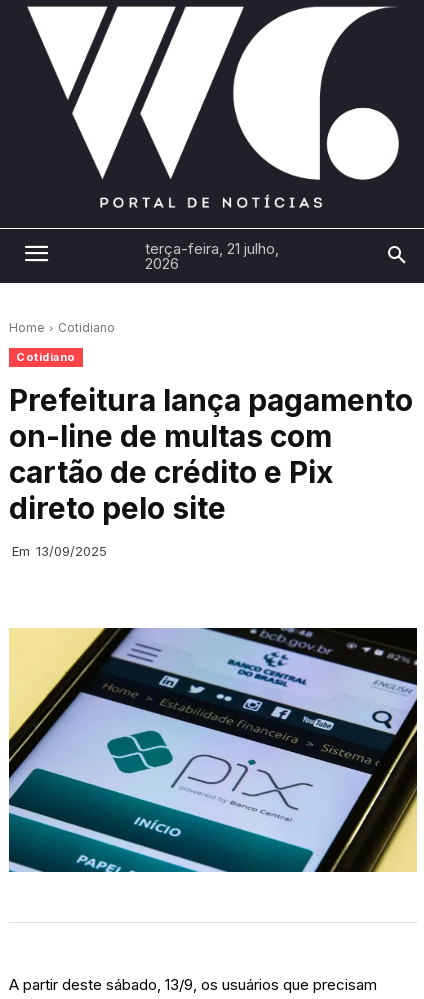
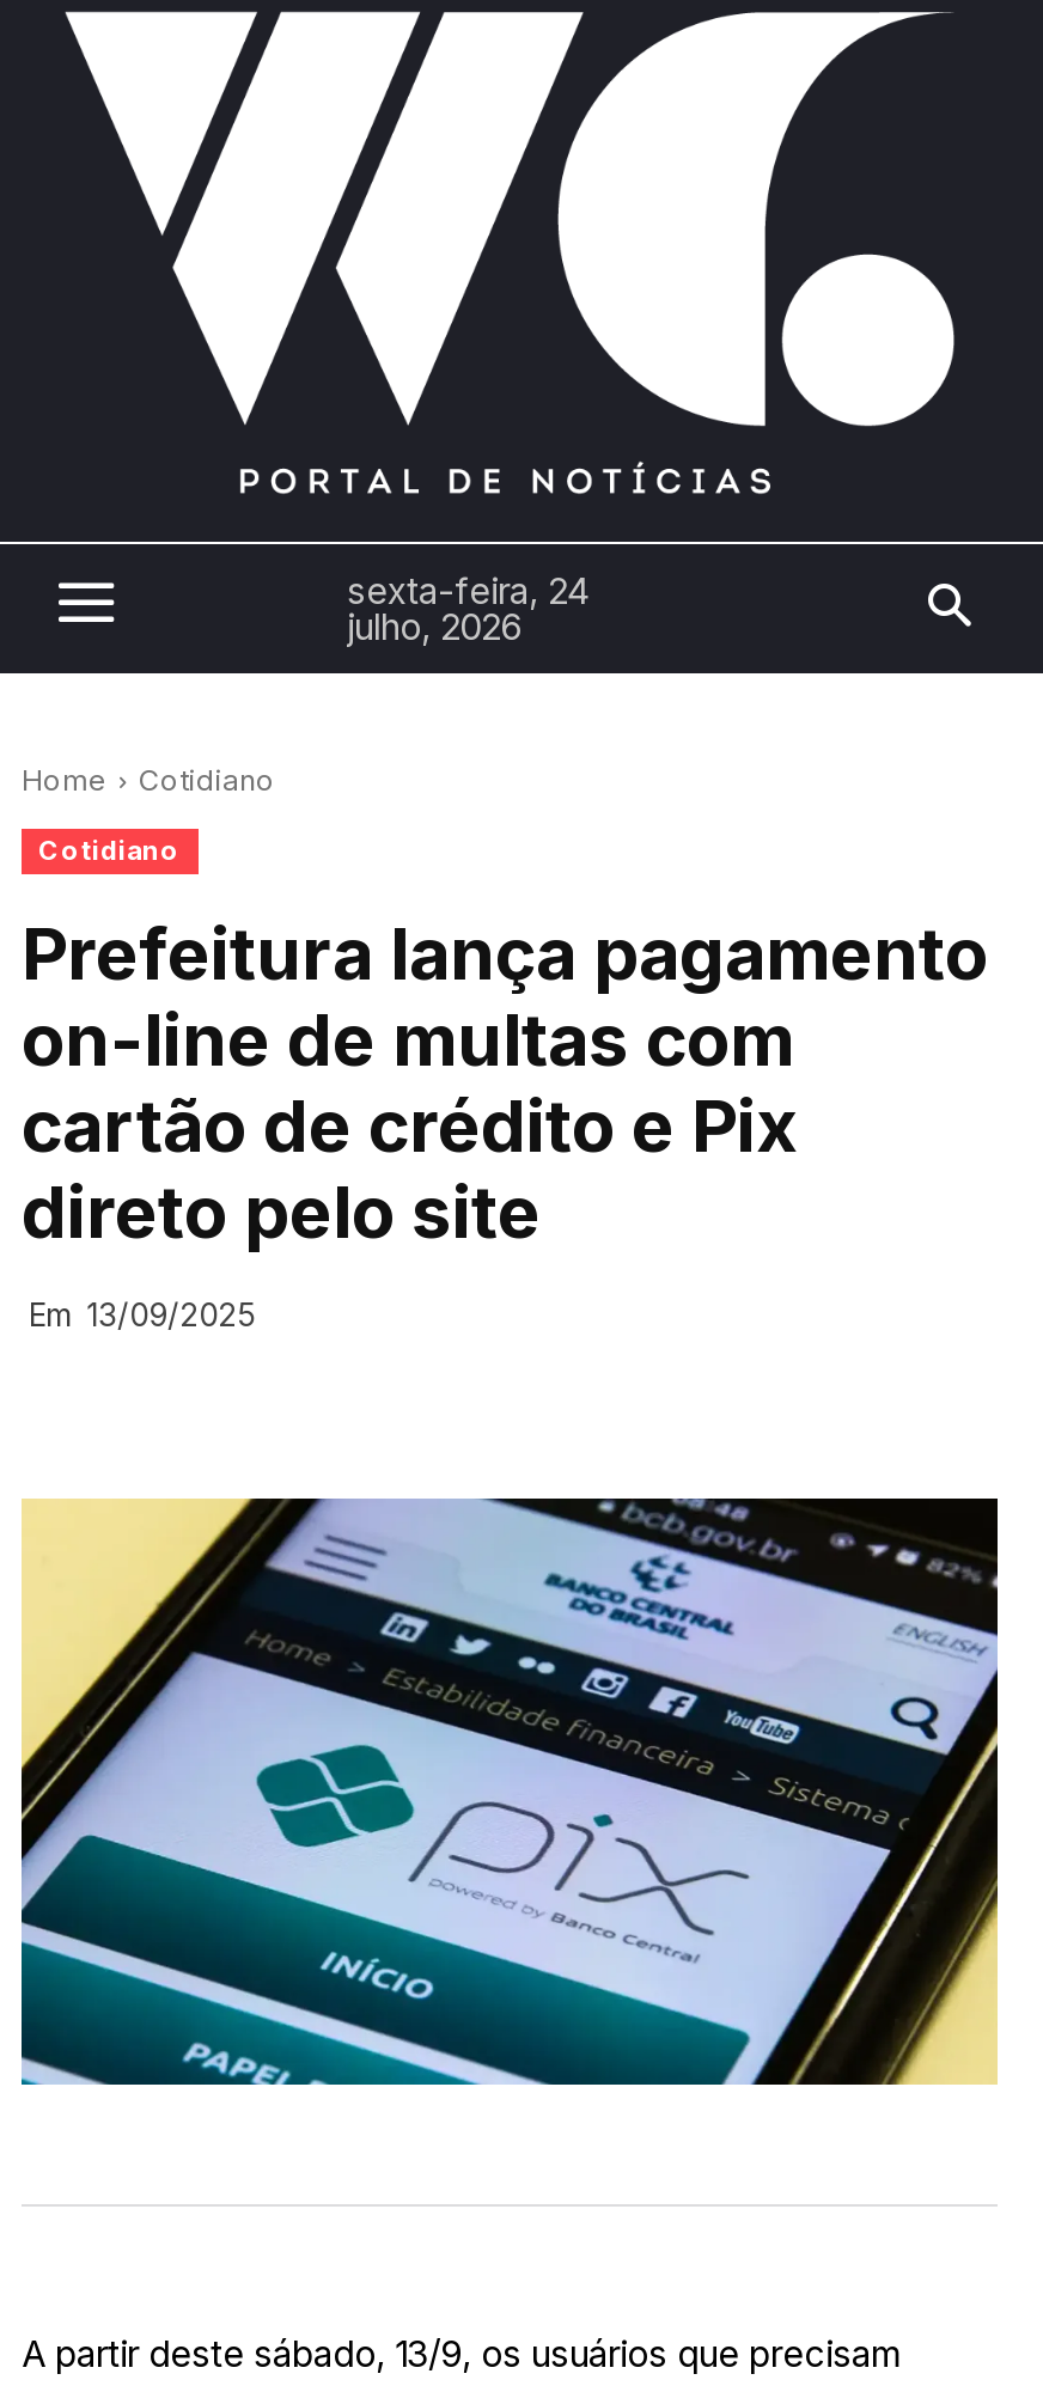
[145,239,279,273] terça-feira, 21 julho, | 2026 -> [347,569,588,651] sexta-feira, 24 | julho, 2026

